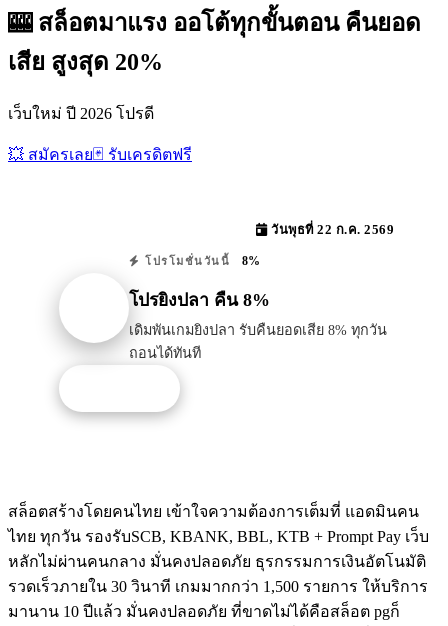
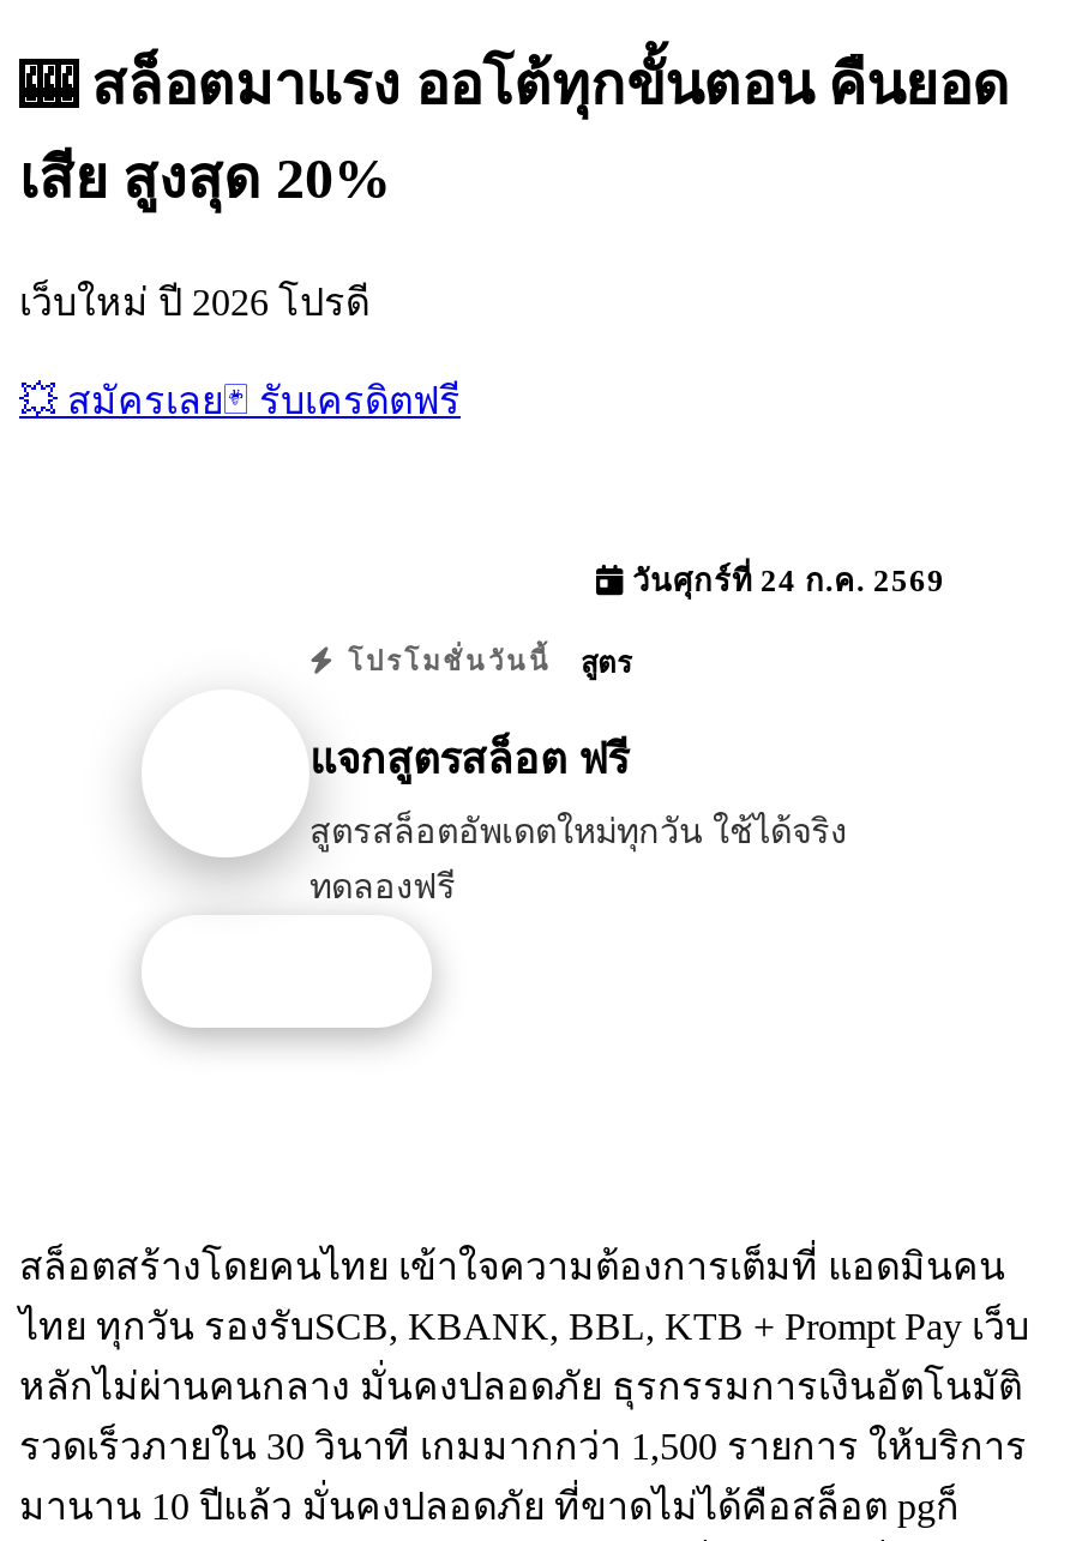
[267,223,394,237] วันพุธที่ 22 ก.ค. 2569 -> [624,564,945,598] วันศุกร์ที่ 24 ก.ค. 2569
[242,254,260,268] 8% -> [581,646,631,679] สูตร
[129,290,270,310] โปรยิงปลา คืน 8% -> [309,736,629,784] แจกสูตรสล็อต ฟรี
[129,322,387,361] เดิมพันเกมยิงปลา รับคืนยอดเสีย 8% ทุกวัน | ถอนได้ทันที -> [309,813,847,906] สูตรสล็อตอัพเดตใหม่ทุกวัน ใช้ได้จริง | ทดลองฟรี

